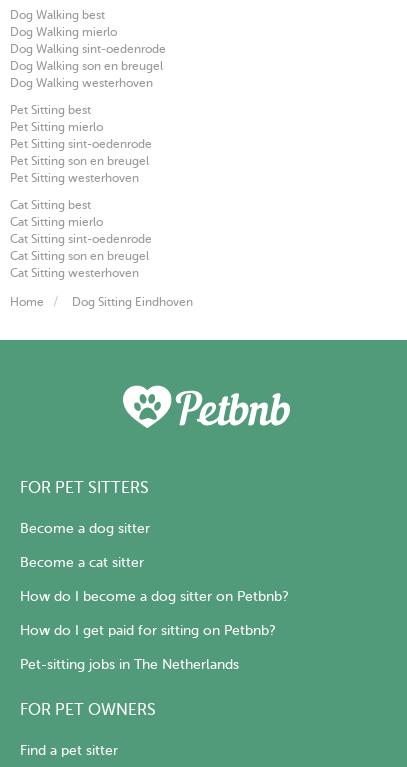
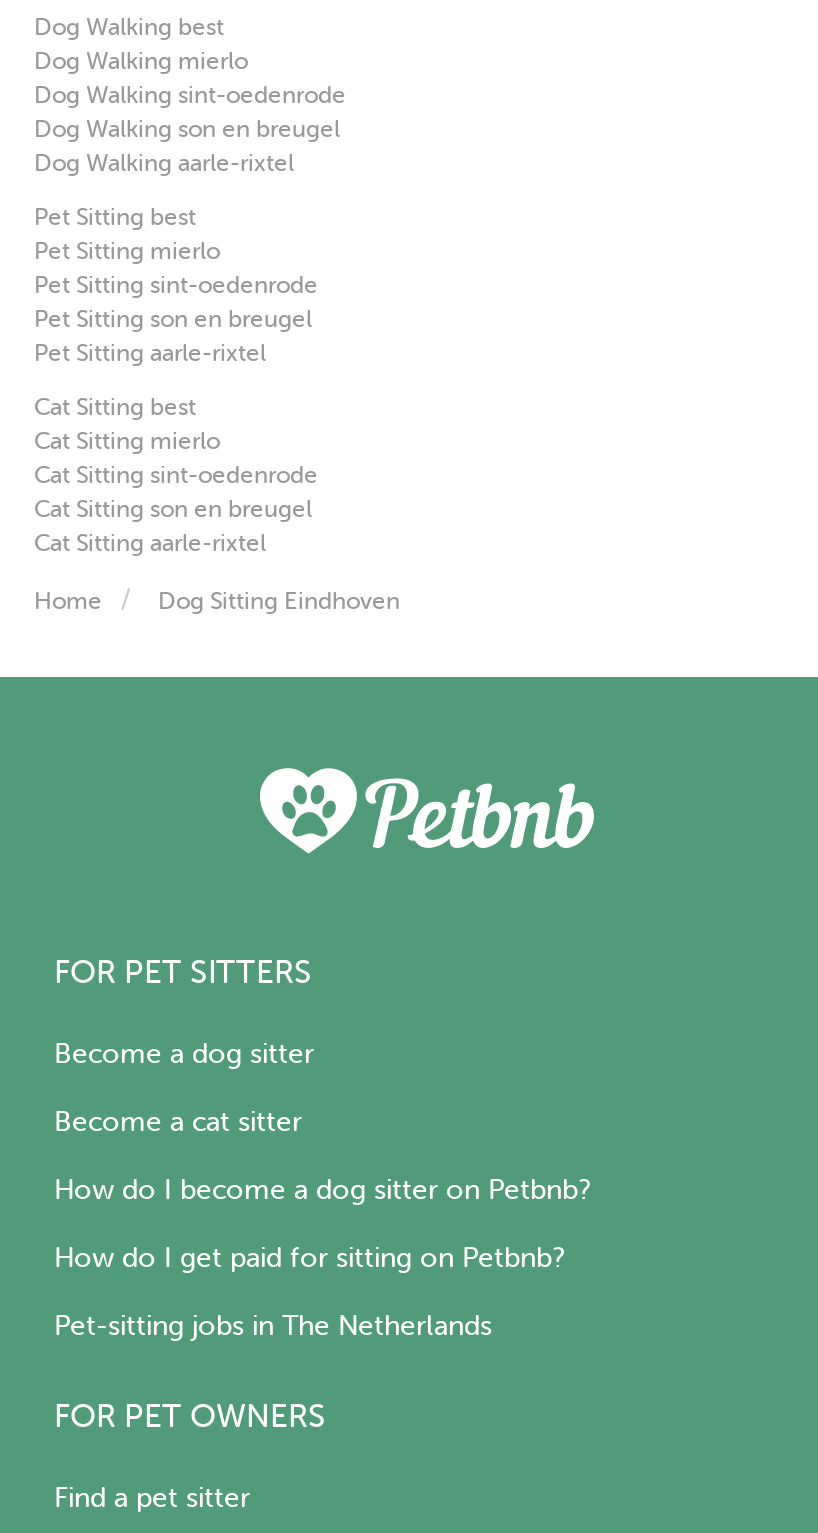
[10,76,153,90] Dog Walking westerhoven -> [34,150,294,178] Dog Walking aarle-rixtel
[10,171,139,185] Pet Sitting westerhoven -> [34,340,266,368] Pet Sitting aarle-rixtel
[10,266,139,280] Cat Sitting westerhoven -> [34,530,266,558] Cat Sitting aarle-rixtel

